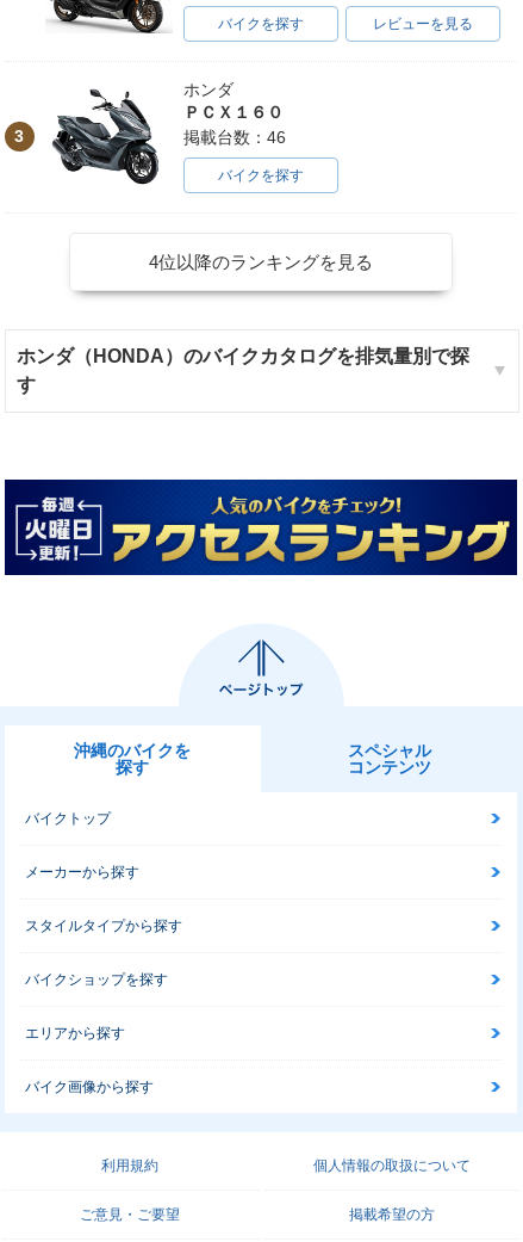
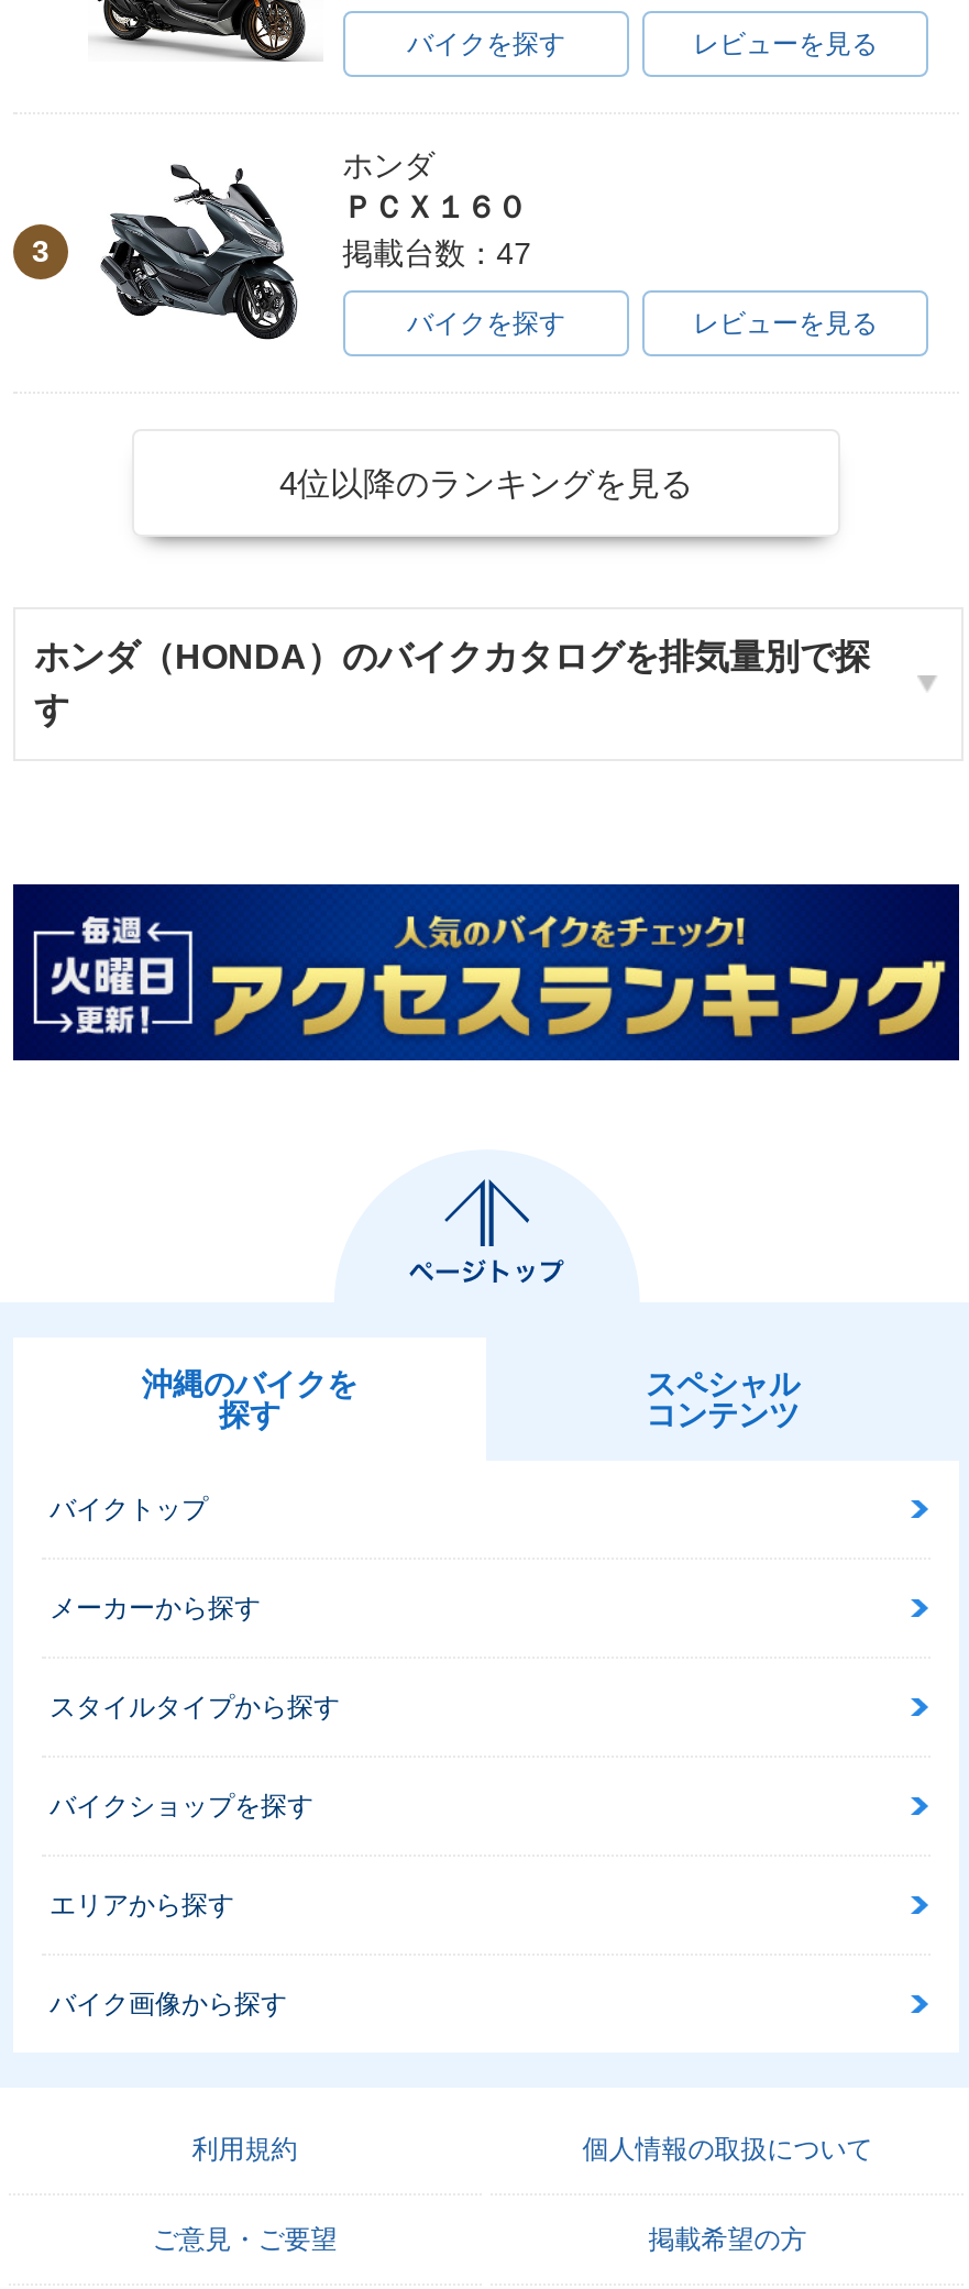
[183,127,286,146] 掲載台数：46 -> [343,235,532,270] 掲載台数：47
none -> [693,307,878,338] レビューを見る

